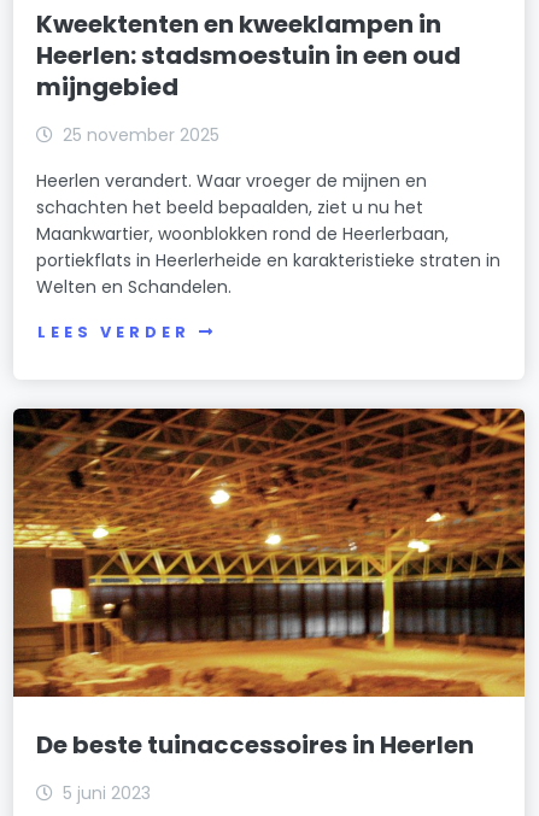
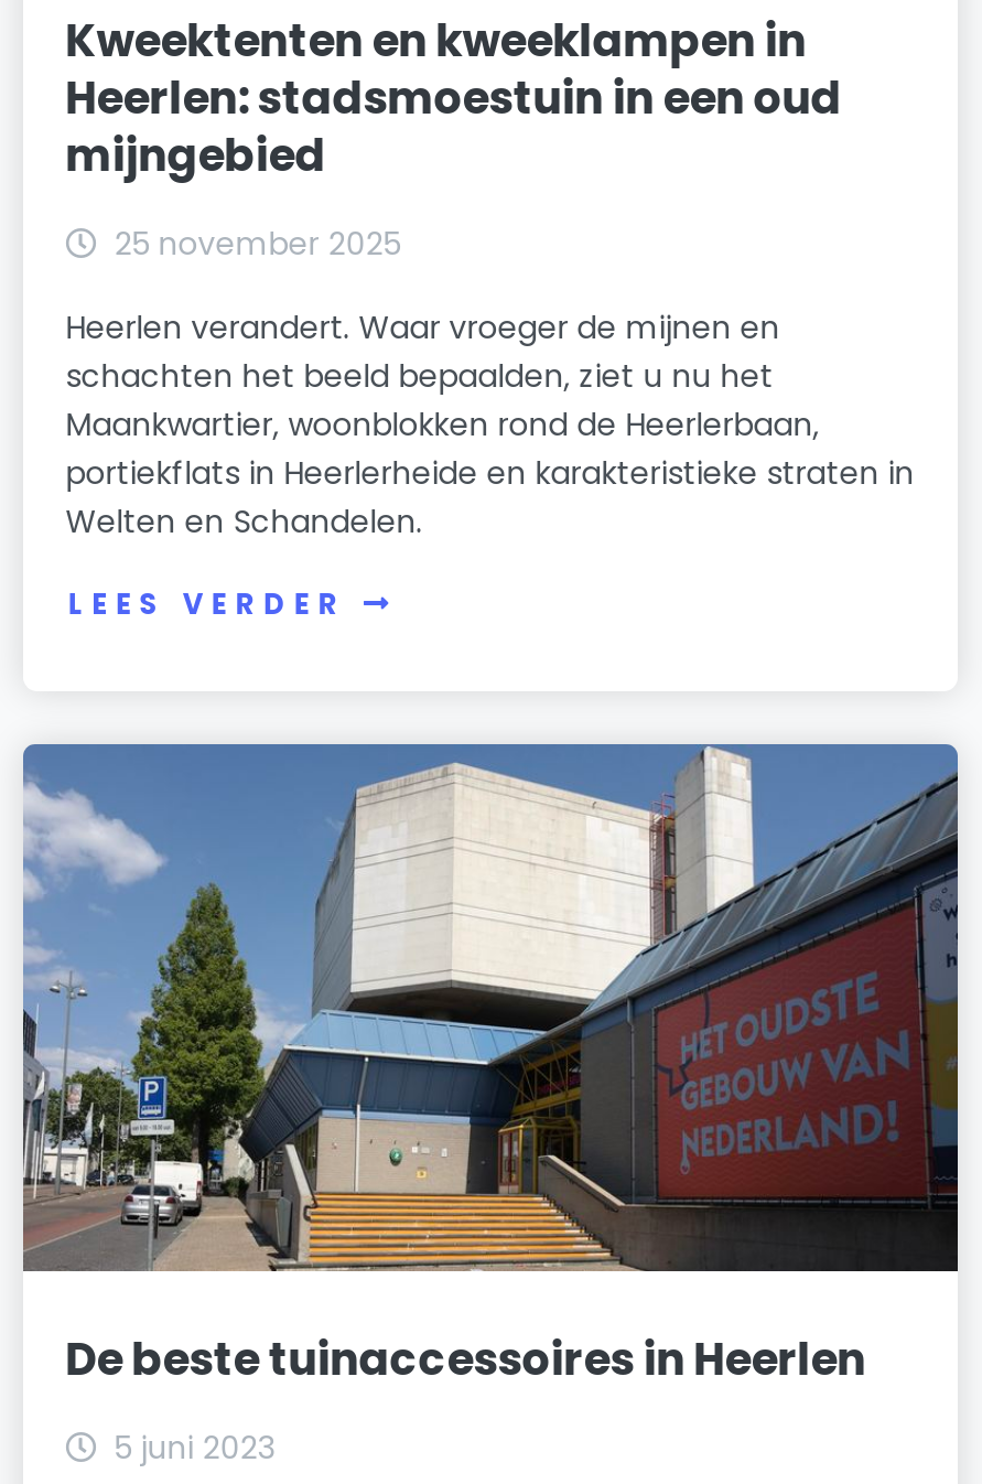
[12,407,526,698] [image] -> [21,742,960,1273] [image]

